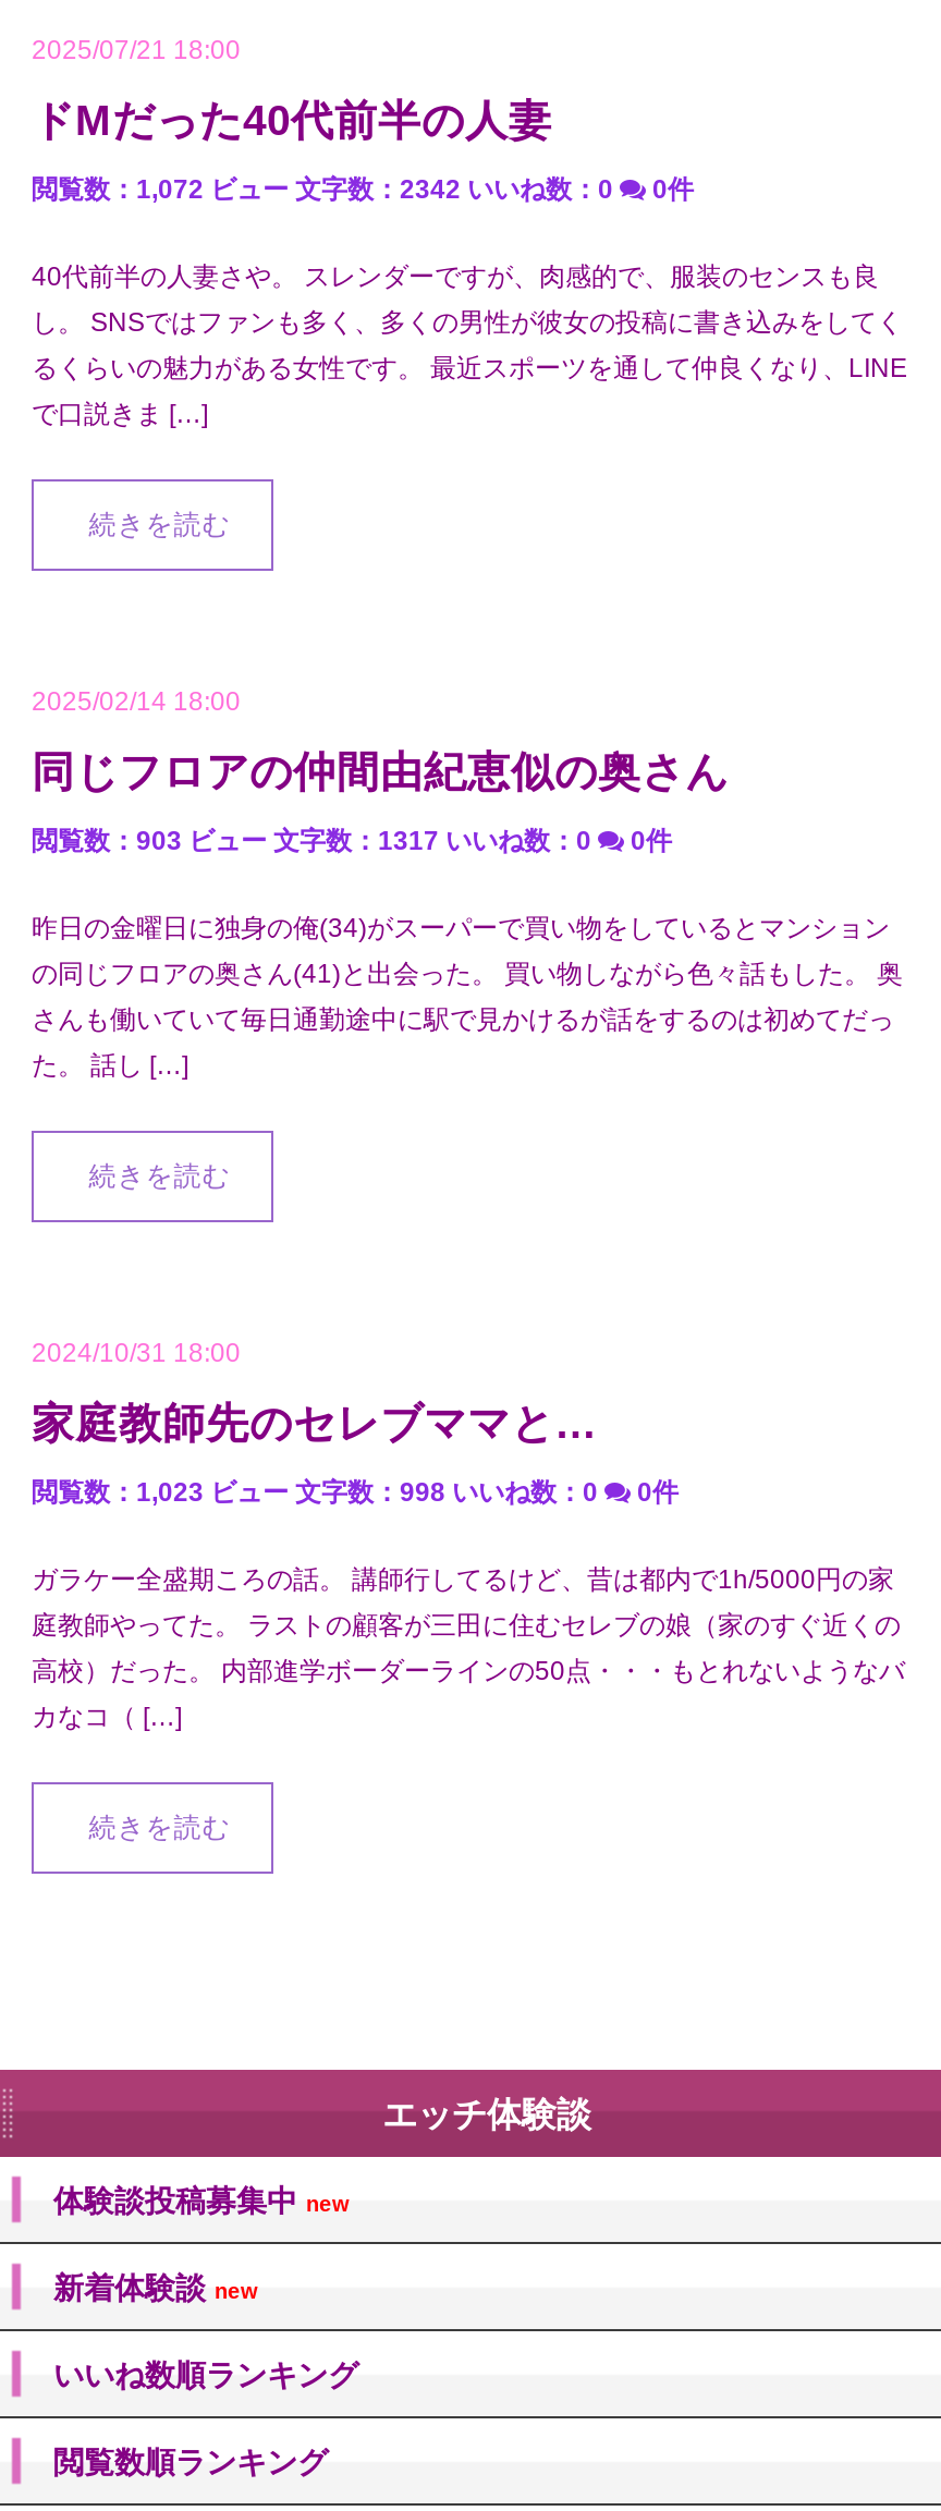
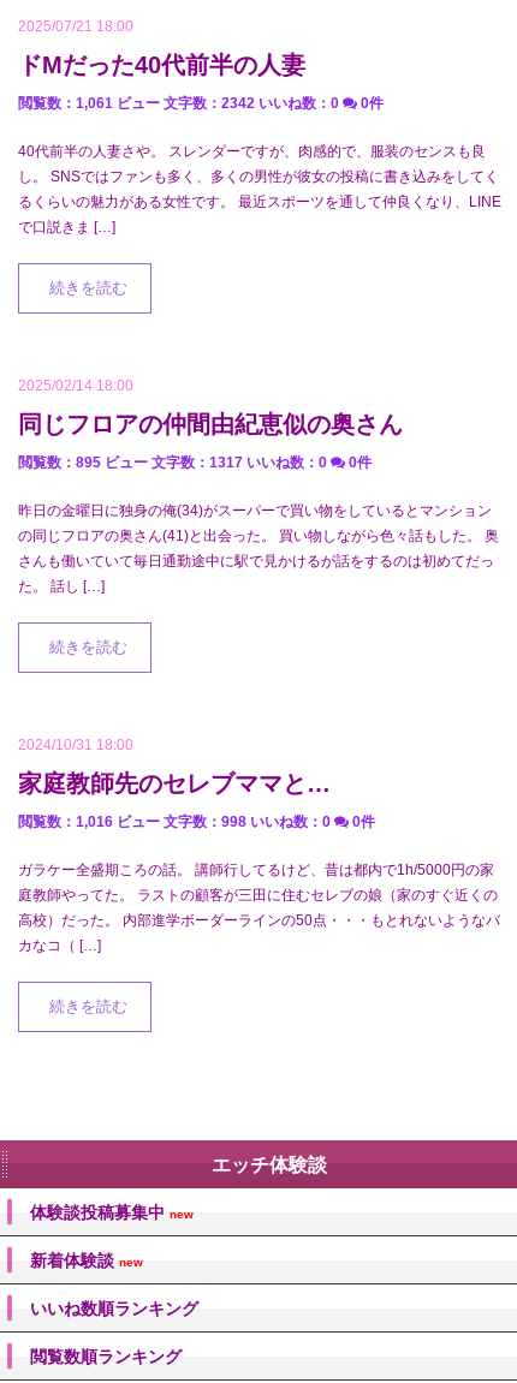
[32,174,613,205] 閲覧数：1,072 ビュー 文字数：2342 いいね数：0 -> [18,95,339,112] 閲覧数：1,061 ビュー 文字数：2342 いいね数：0
[32,826,591,856] 閲覧数：903 ビュー 文字数：1317 いいね数：0 -> [18,454,327,471] 閲覧数：895 ビュー 文字数：1317 いいね数：0
[32,1477,598,1508] 閲覧数：1,023 ビュー 文字数：998 いいね数：0 -> [18,813,331,830] 閲覧数：1,016 ビュー 文字数：998 いいね数：0

